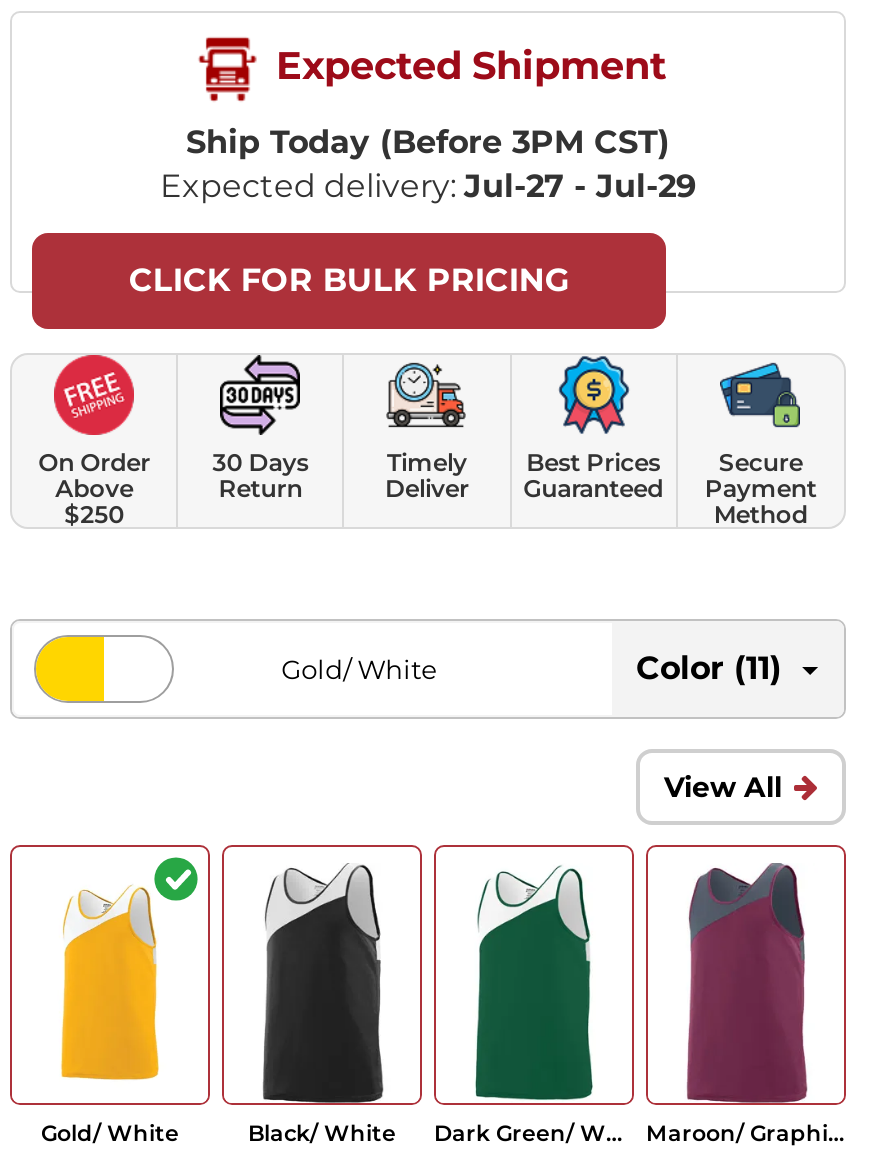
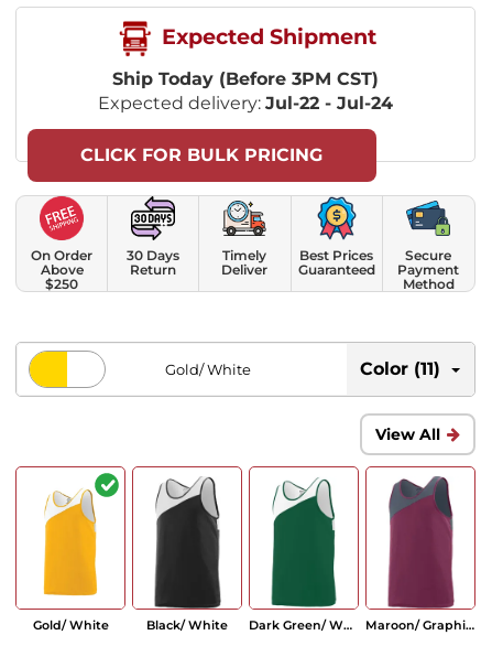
[160,166,696,204] Expected delivery: Jul-27 - Jul-29 -> [98,92,393,113] Expected delivery: Jul-22 - Jul-24

